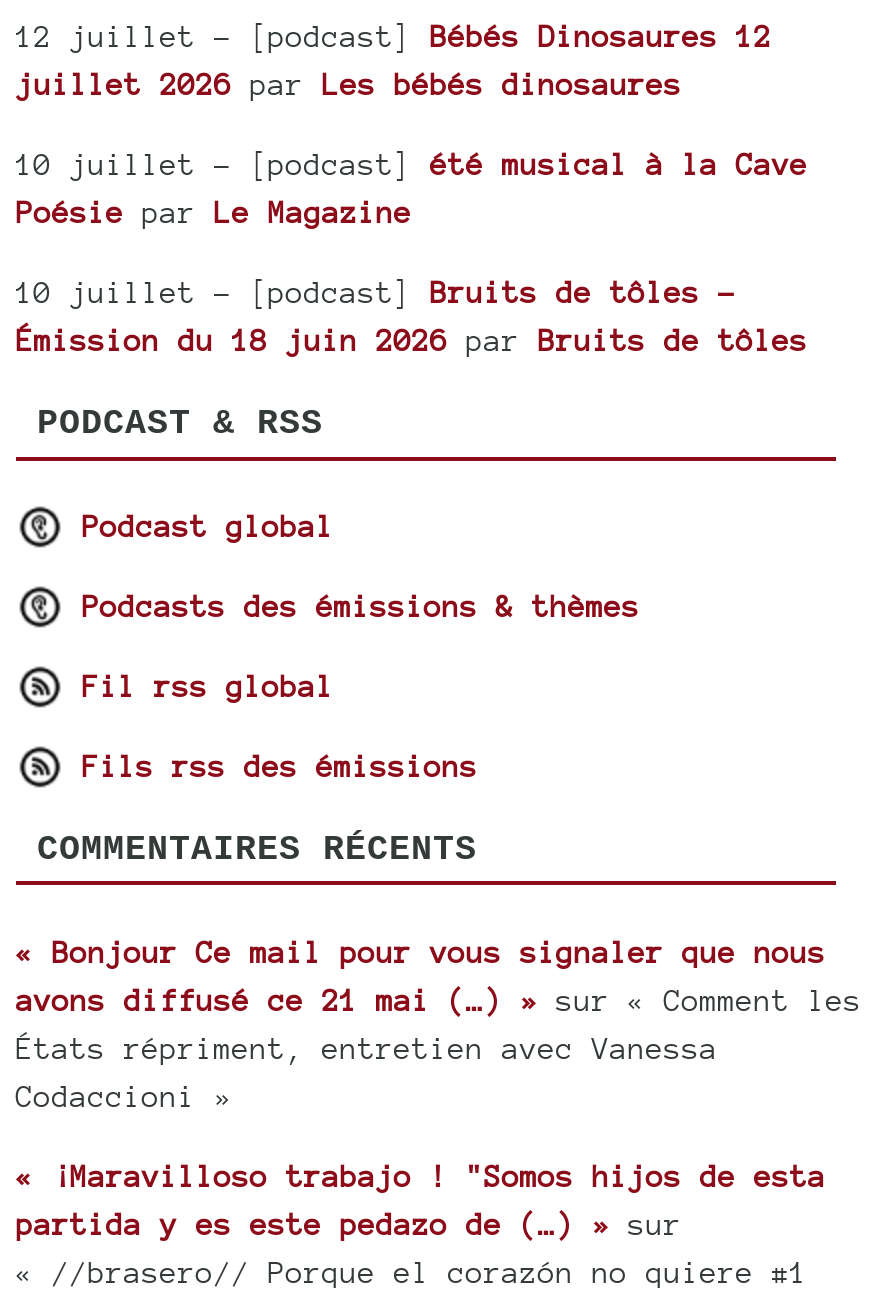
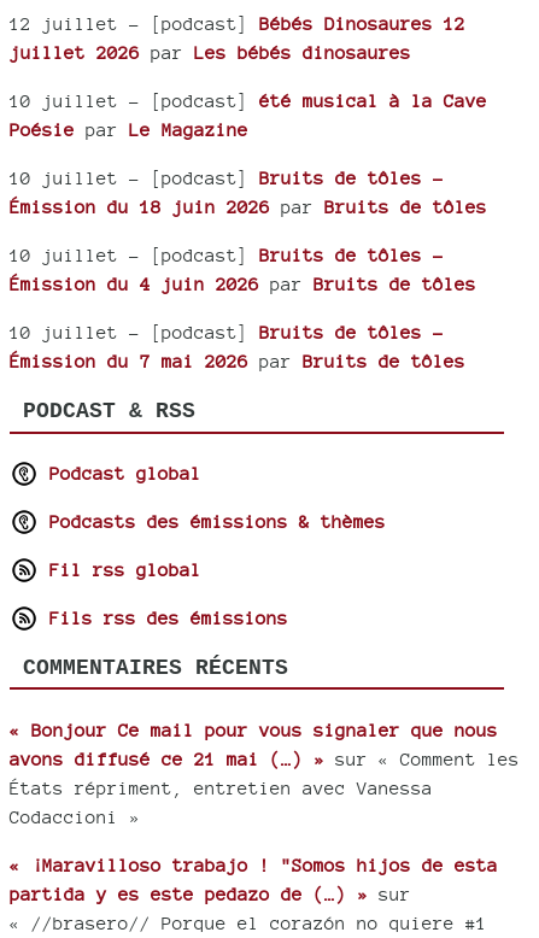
none -> [10,245,476,372] 10 juillet - [podcast] Bruits de tôles - | Émission du 4 juin 2026 par Bruits de tôles | 10 juillet - [podcast] Bruits de tôles - | Émission du 7 mai 2026 par Bruits de tôles

